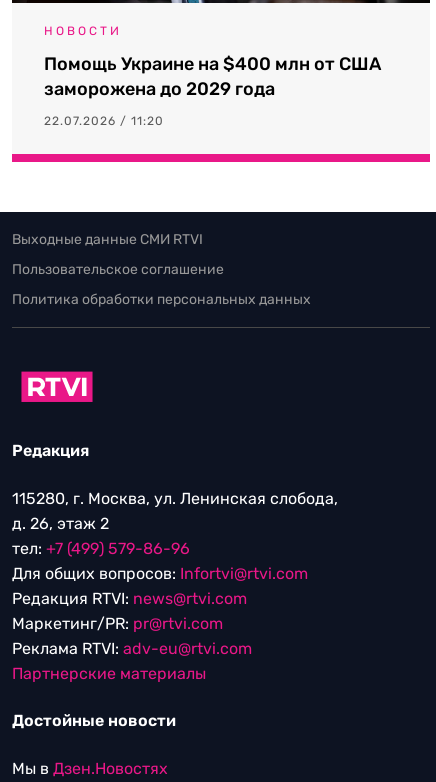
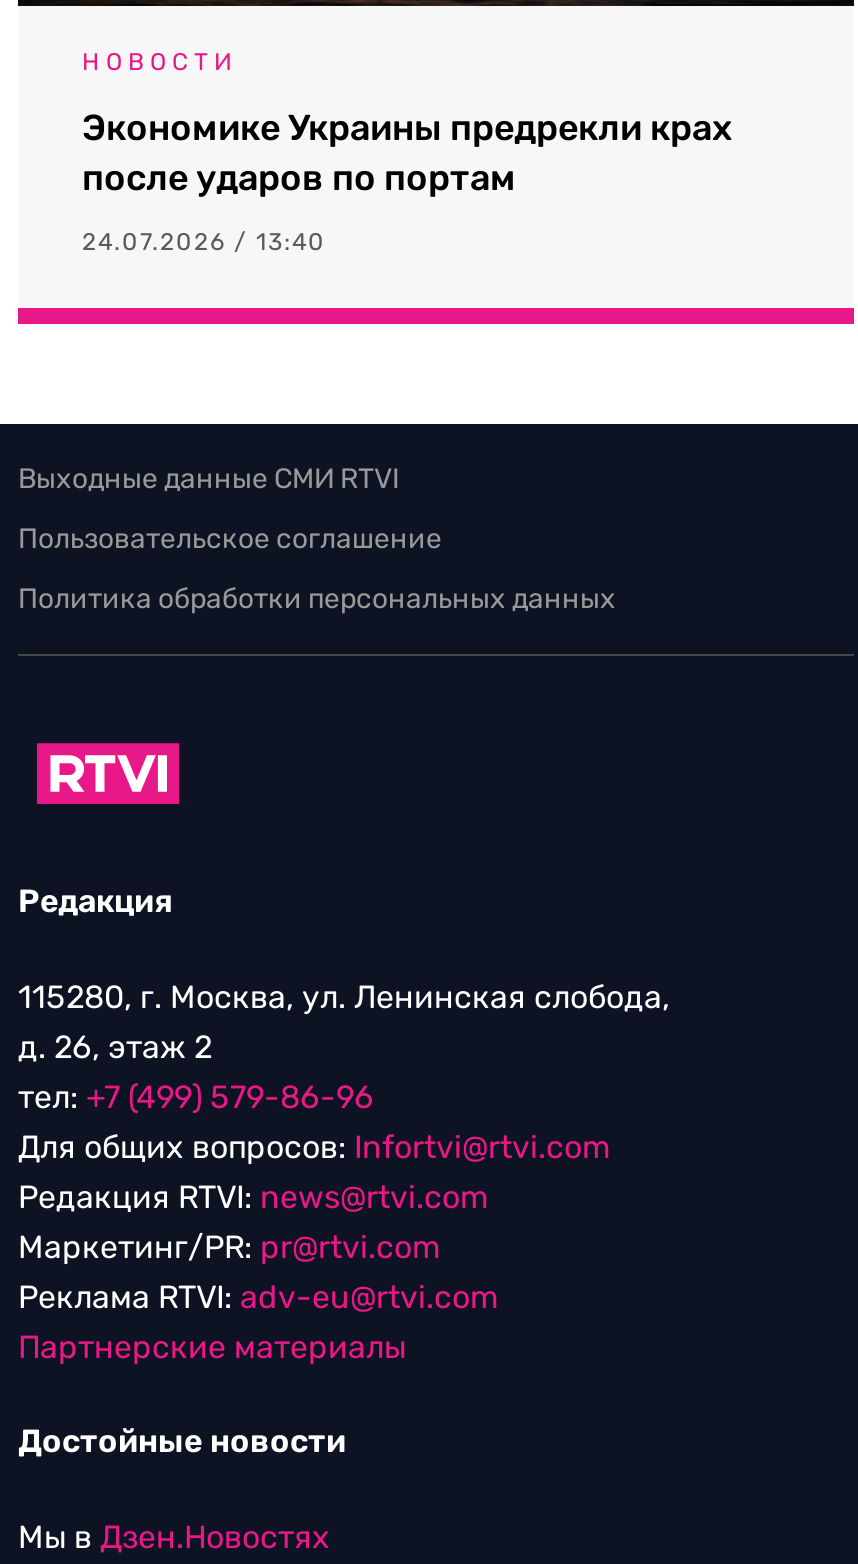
[44,53,381,100] Помощь Украине на $400 млн от США | заморожена до 2029 года -> [82,106,732,200] Экономике Украины предрекли крах | после ударов по портам
[44,114,164,128] 22.07.2026 / 11:20 -> [82,228,326,256] 24.07.2026 / 13:40

